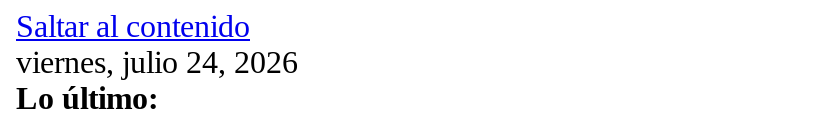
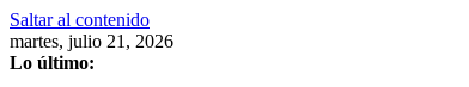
[16,45,298,79] viernes, julio 24, 2026 -> [10,31,173,51] martes, julio 21, 2026

